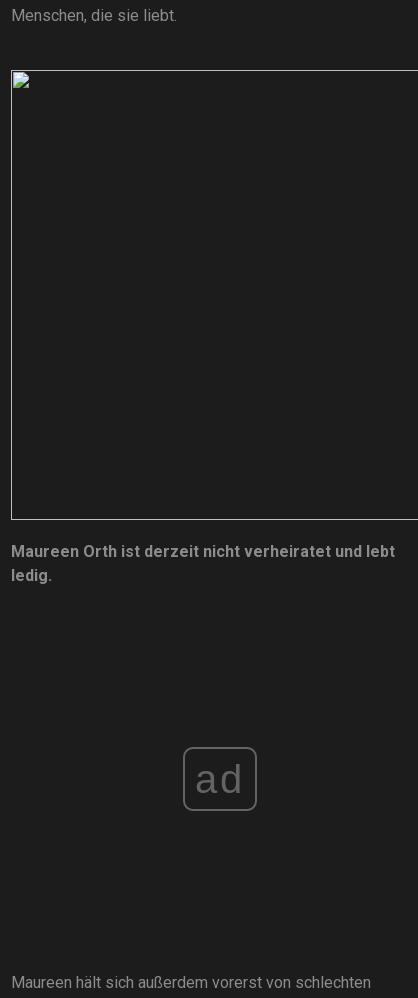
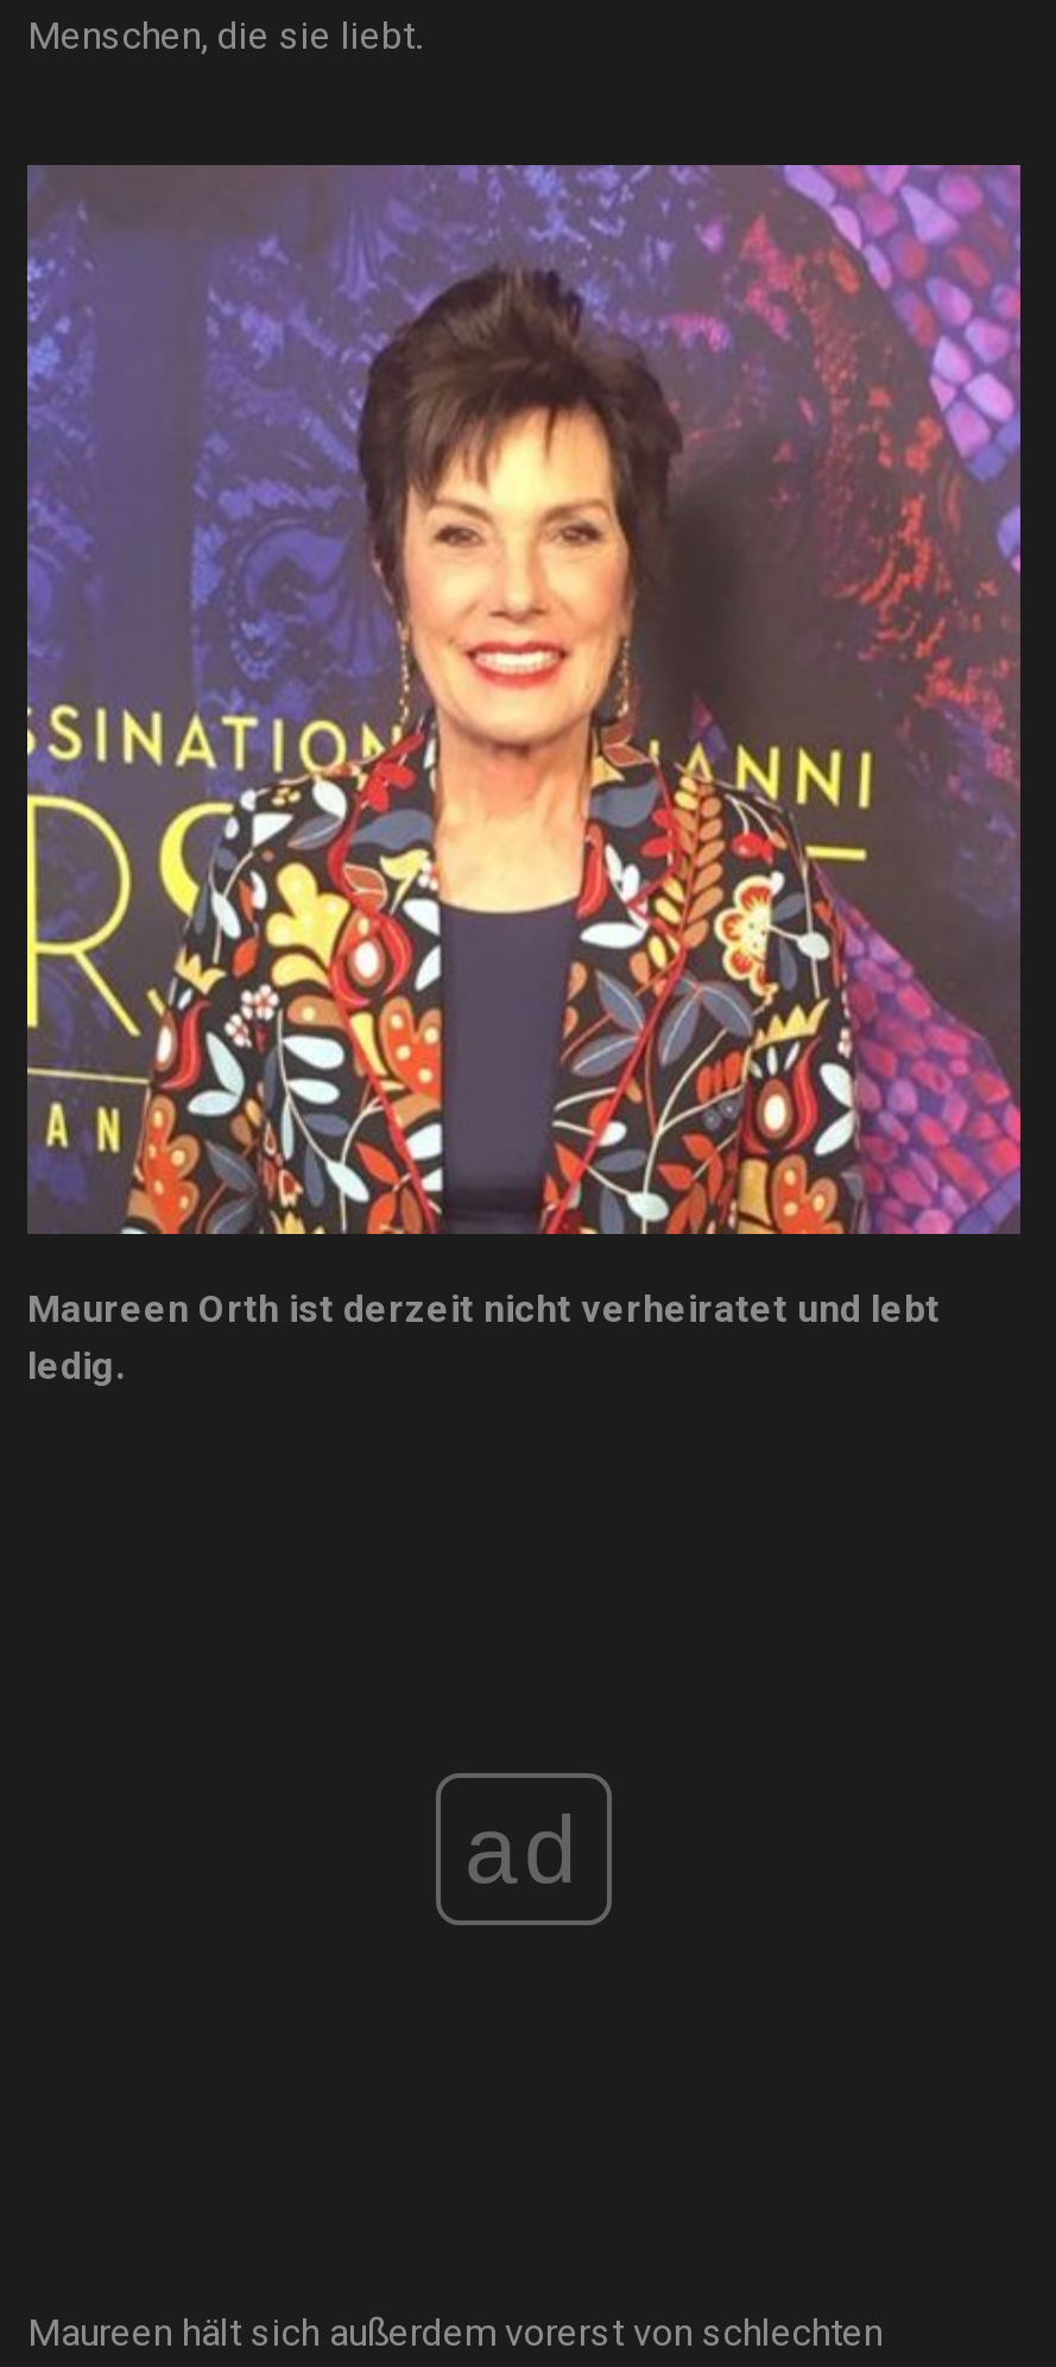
none -> [25,165,1049,1236] [image]

